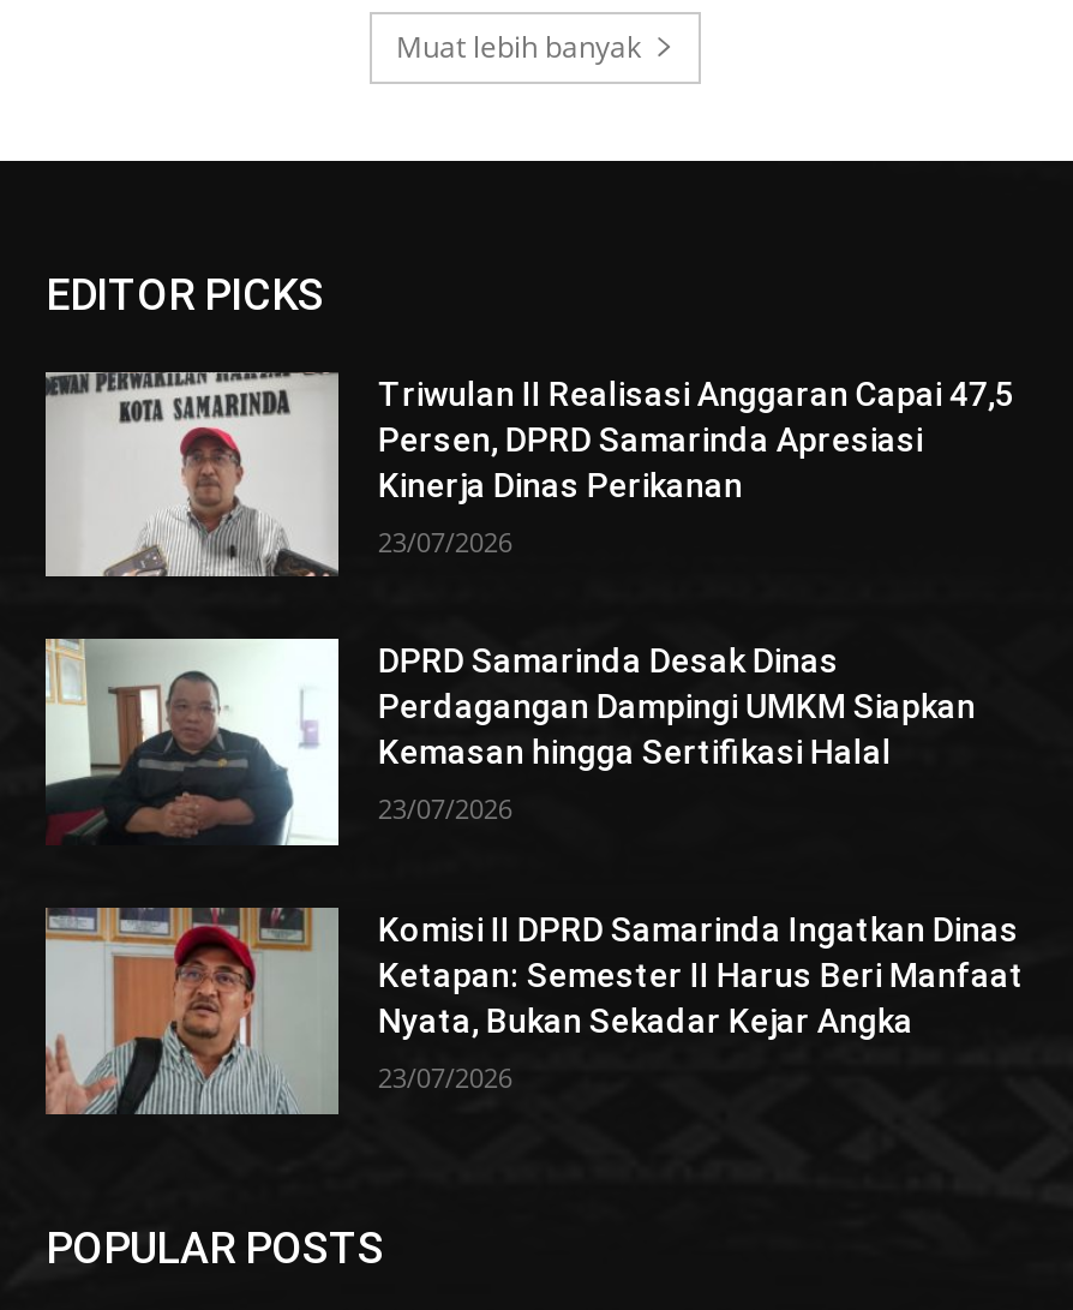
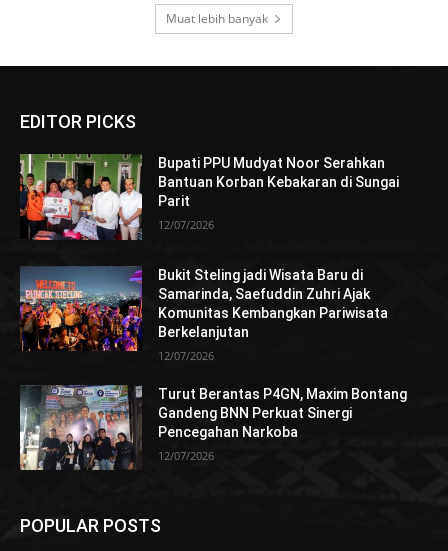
[43,371,1014,580] [image] | Triwulan II Realisasi Anggaran Capai 47,5 | Persen, DPRD Samarinda Apresiasi | Kinerja Dinas Perikanan -> [19,154,399,240] [image] | Bupati PPU Mudyat Noor Serahkan | Bantuan Korban Kebakaran di Sungai | Parit
[378,523,512,559] 23/07/2026 -> [158,217,214,232] 12/07/2026
[43,635,976,849] [image] | DPRD Samarinda Desak Dinas | Perdagangan Dampingi UMKM Siapkan | Kemasan hingga Sertifikasi Halal -> [19,266,388,352] [image] | Bukit Steling jadi Wisata Baru di | Samarinda, Saefuddin Zuhri Ajak | Komunitas Kembangkan Pariwisata | Berkelanjutan
[378,791,512,827] 23/07/2026 -> [158,348,214,363] 12/07/2026
[43,907,1024,1115] [image] | Komisi II DPRD Samarinda Ingatkan Dinas | Ketapan: Semester II Harus Beri Manfaat | Nyata, Bukan Sekadar Kejar Angka -> [19,385,407,470] [image] | Turut Berantas P4GN, Maxim Bontang | Gandeng BNN Perkuat Sinergi | Pencegahan Narkoba
[378,1059,512,1095] 23/07/2026 -> [158,448,214,463] 12/07/2026

